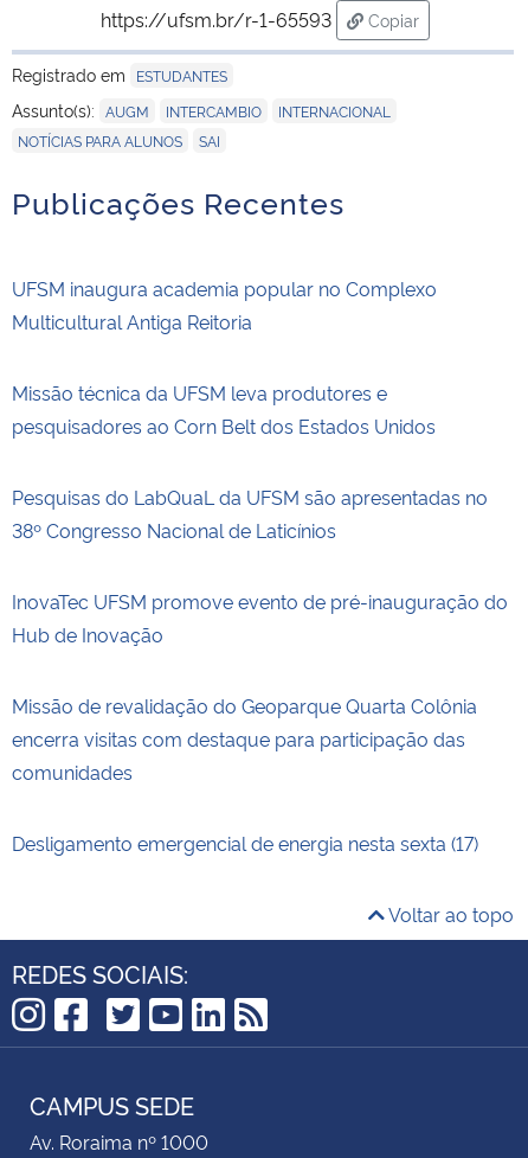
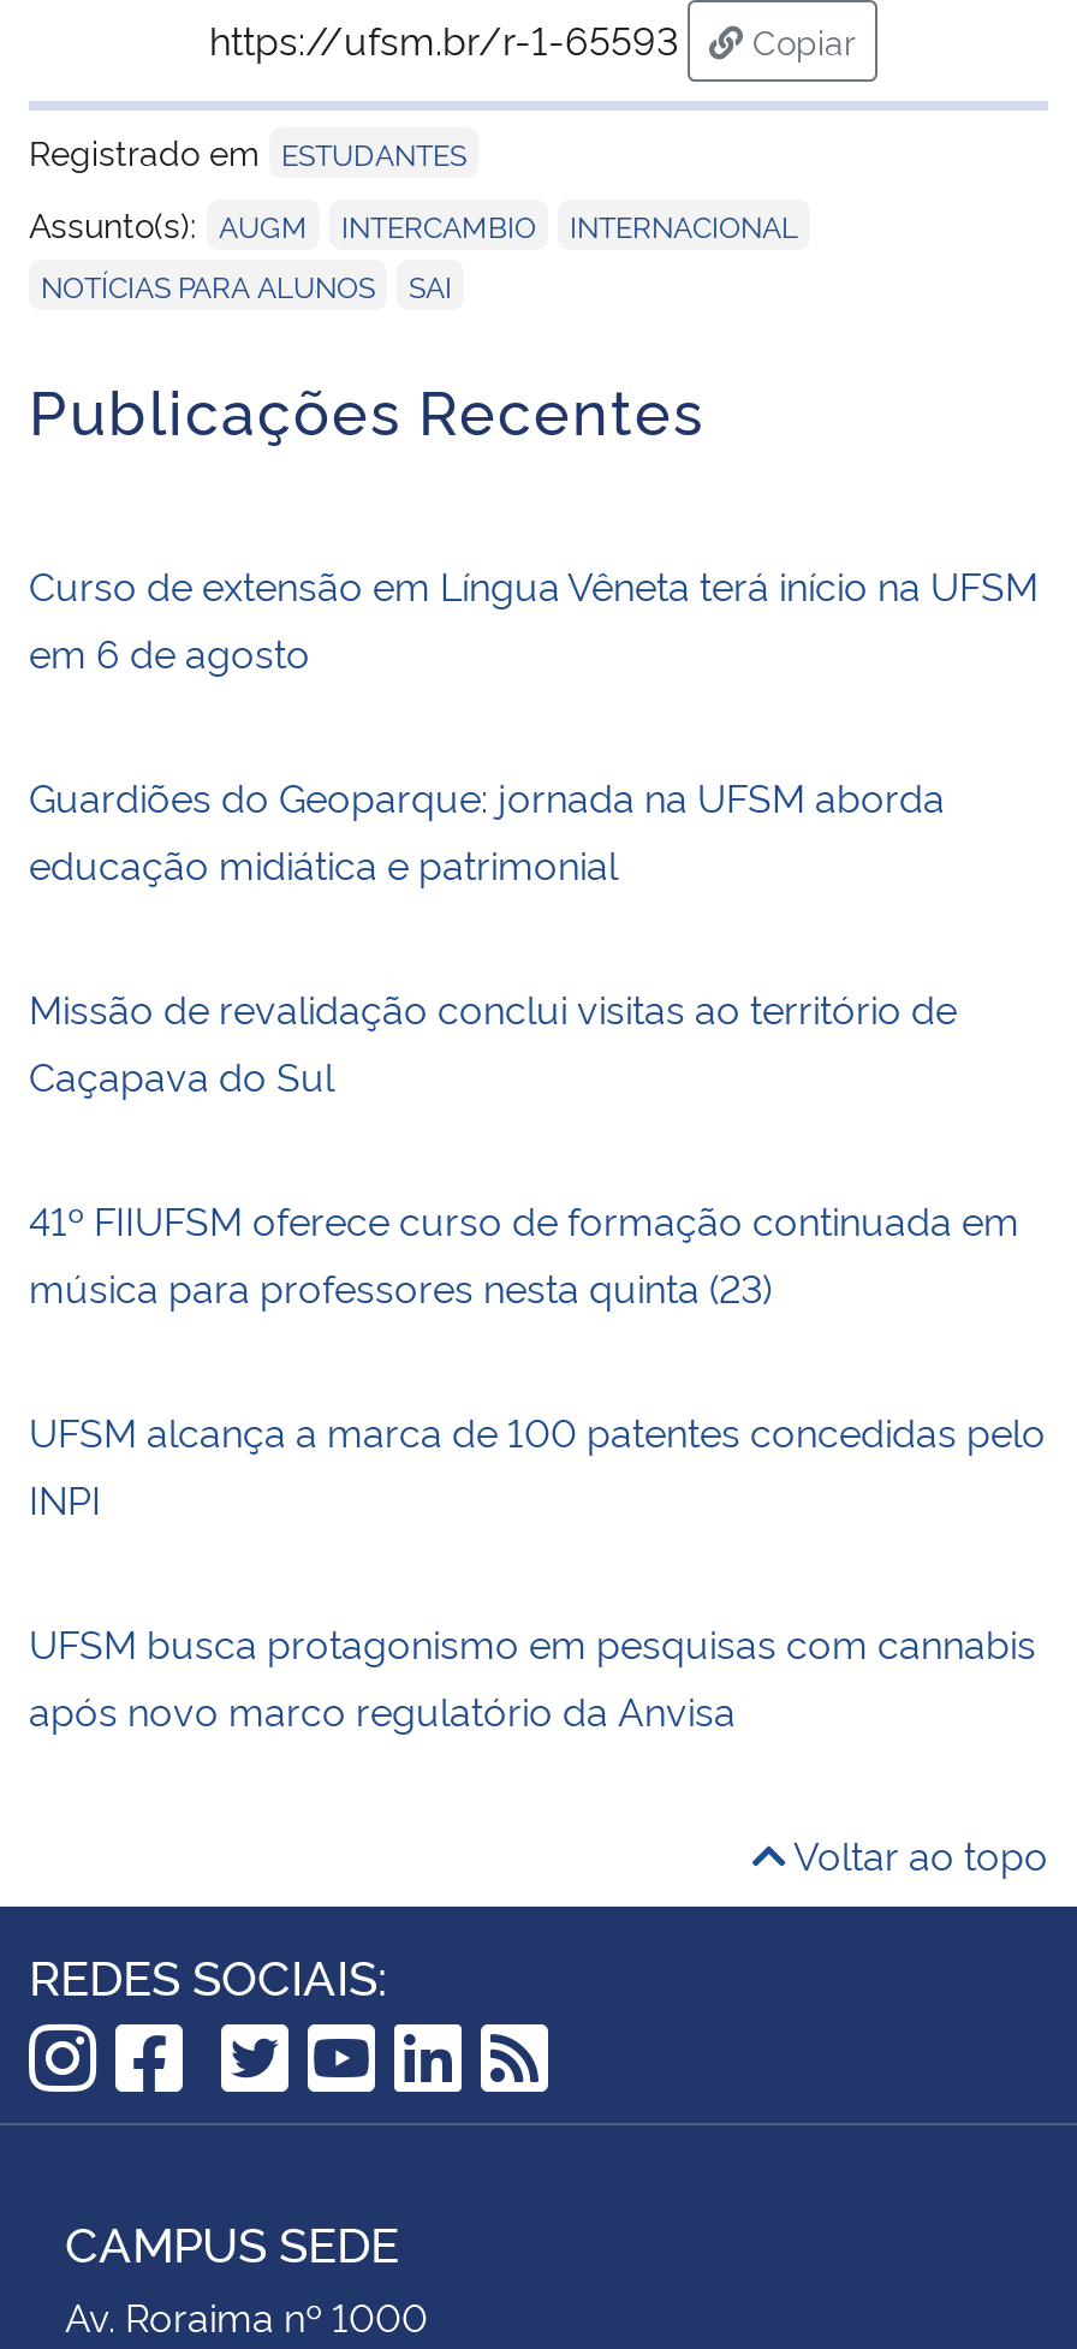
[12,275,437,334] UFSM inaugura academia popular no Complexo | Multicultural Antiga Reitoria -> [29,557,1039,677] Curso de extensão em Língua Vêneta terá início na UFSM | em 6 de agosto
[12,379,436,438] Missão técnica da UFSM leva produtores e | pesquisadores ao Corn Belt dos Estados Unidos -> [29,768,945,889] Guardiões do Geoparque: jornada na UFSM aborda | educação midiática e patrimonial
[12,483,488,542] Pesquisas do LabQuaL da UFSM são apresentadas no | 38º Congresso Nacional de Laticínios -> [29,980,957,1100] Missão de revalidação conclui visitas ao território de | Caçapava do Sul
[12,587,508,647] InovaTec UFSM promove evento de pré-inauguração do | Hub de Inovação -> [29,1192,1019,1312] 41º FIIUFSM oferece curso de formação continuada em | música para professores nesta quinta (23)
[12,692,477,784] Missão de revalidação do Geoparque Quarta Colônia | encerra visitas com destaque para participação das | comunidades -> [29,1403,1046,1523] UFSM alcança a marca de 100 patentes concedidas pelo | INPI
[12,829,478,855] Desligamento emergencial de energia nesta sexta (17) -> [29,1615,1036,1735] UFSM busca protagonismo em pesquisas com cannabis | após novo marco regulatório da Anvisa

